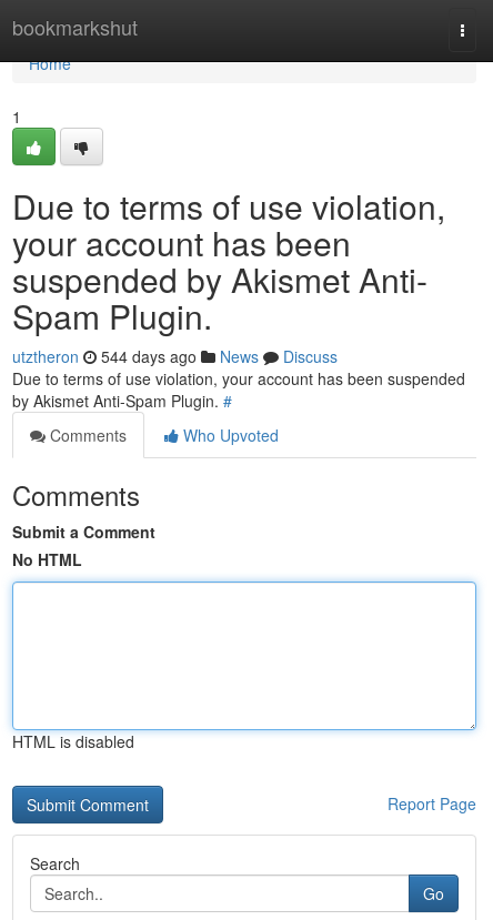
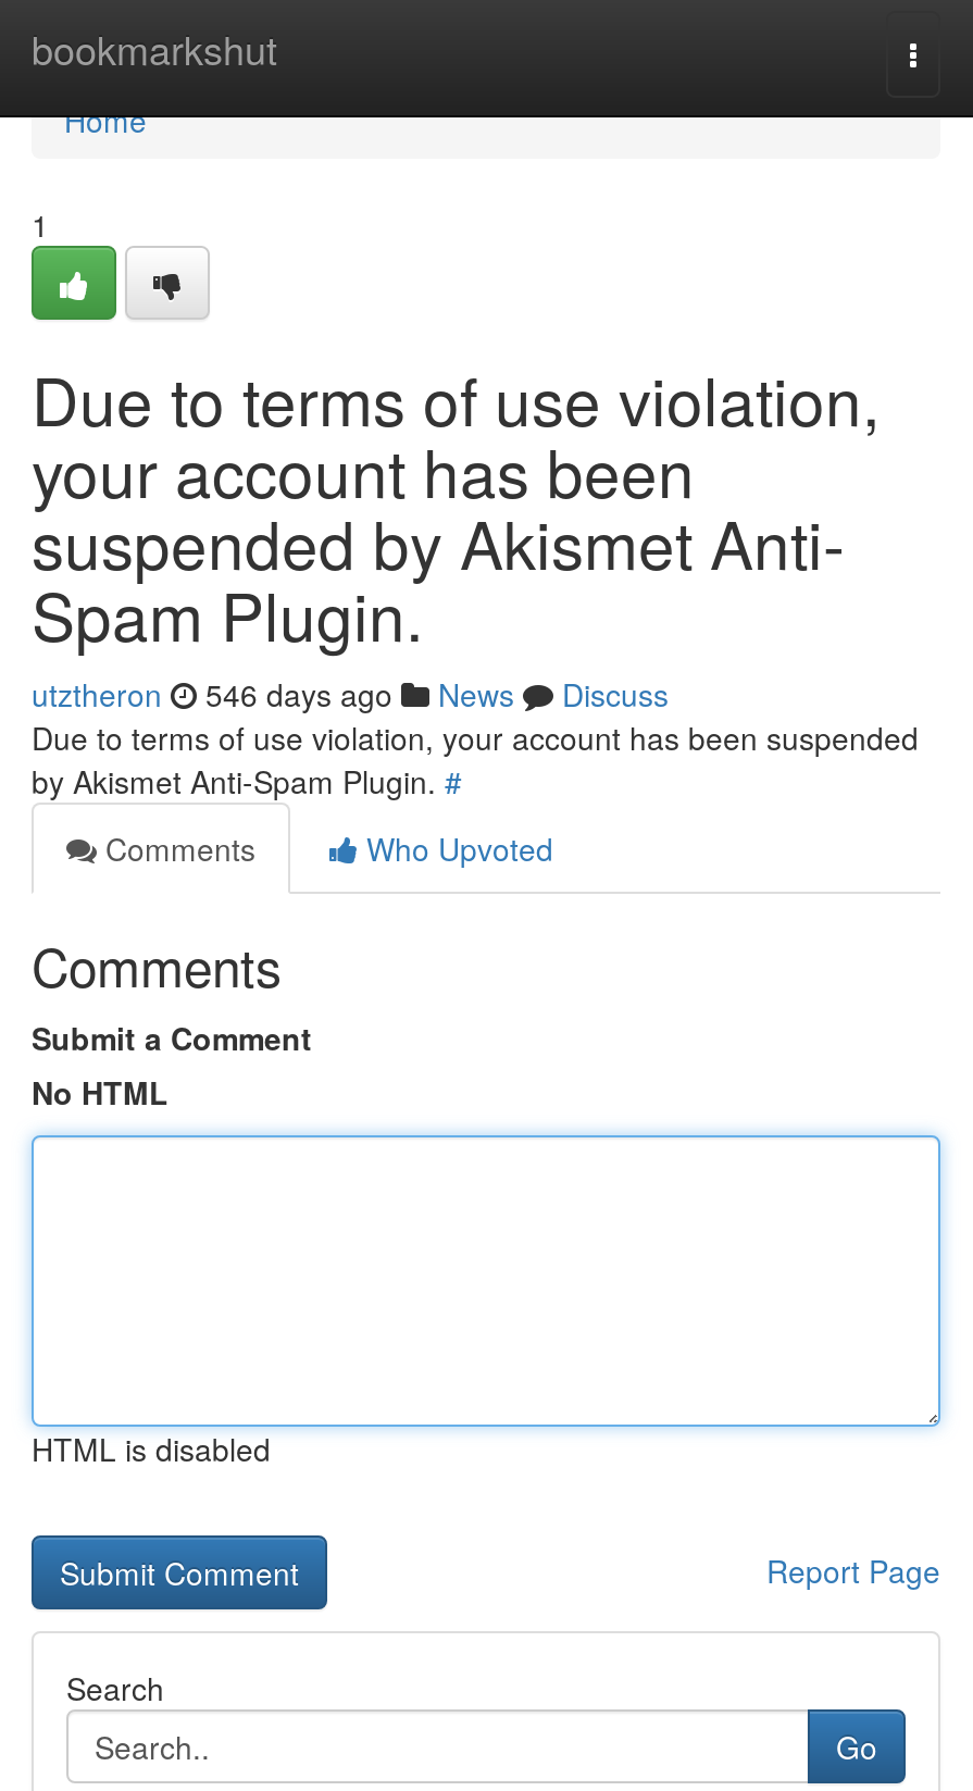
[12,345,338,367] utztheron 544 days ago News Discuss -> [32,672,669,716] utztheron 546 days ago News Discuss

